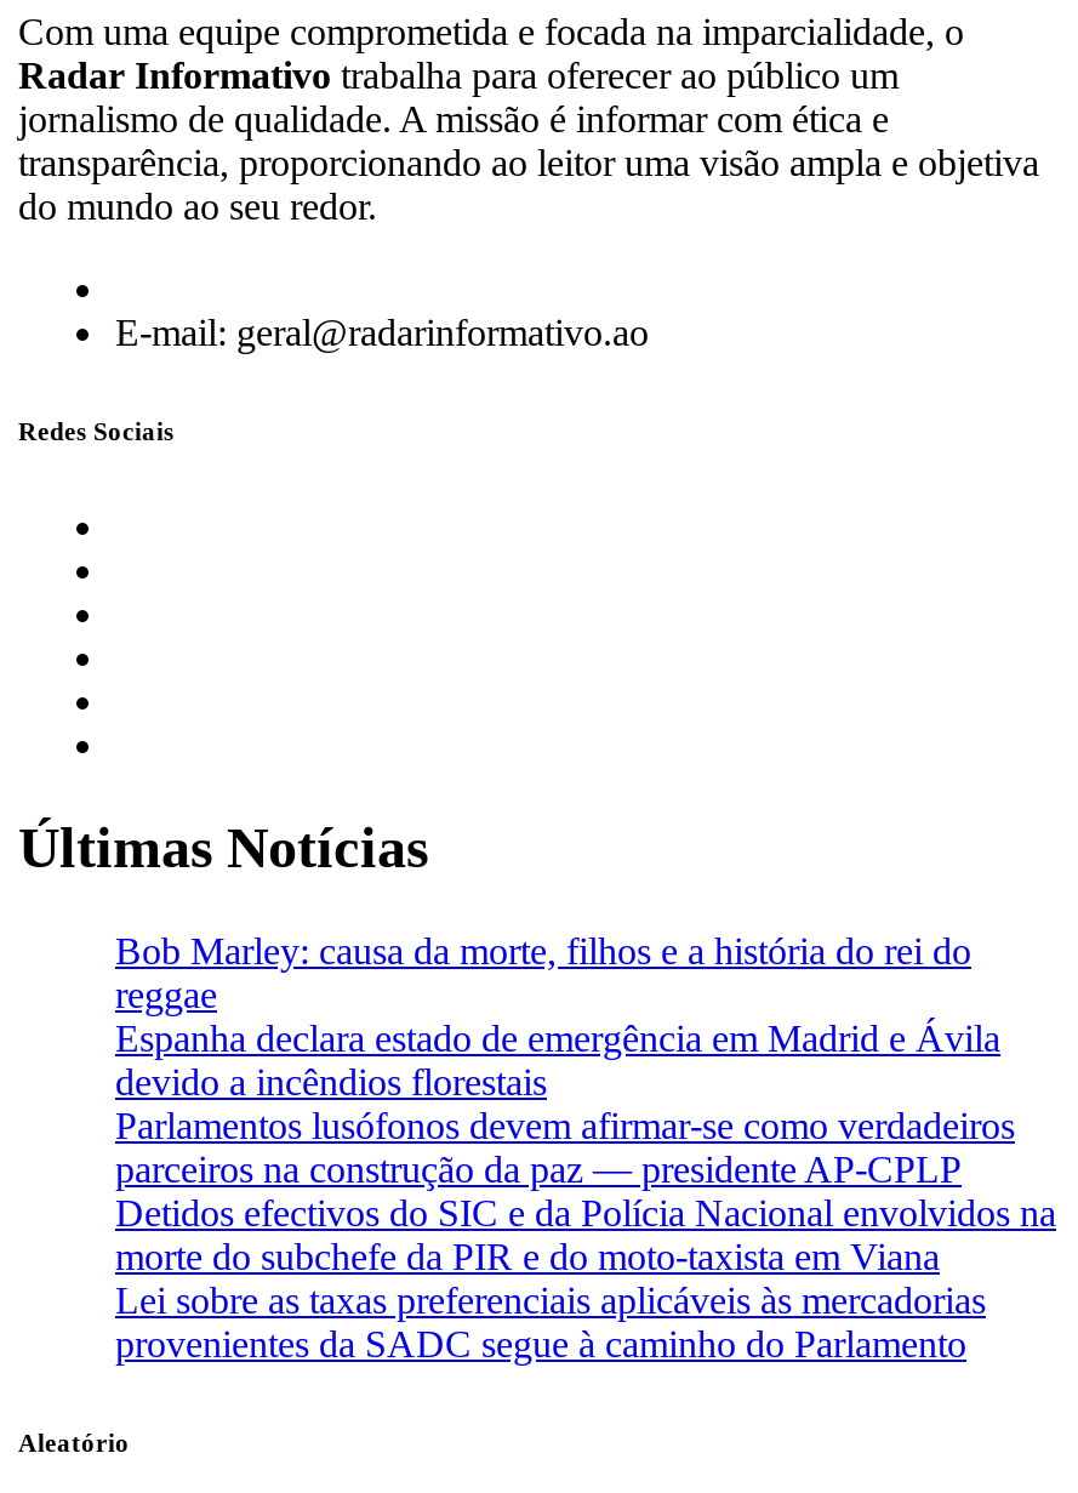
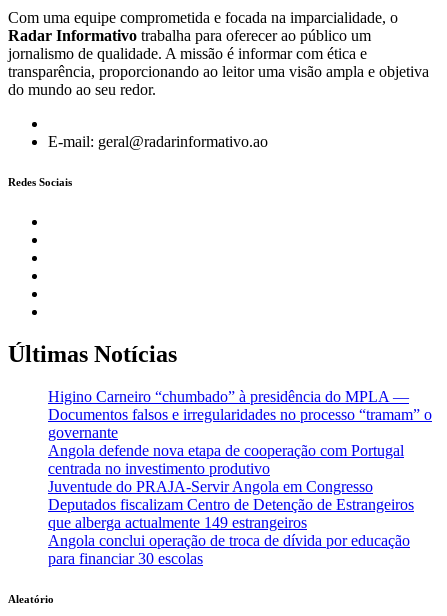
[115,930,1056,1364] Bob Marley: causa da morte, filhos e a história do rei do | reggae | Espanha declara estado de emergência em Madrid e Ávila | devido a incêndios florestais | Parlamentos lusófonos devem afirmar-se como verdadeiros | parceiros na construção da paz — presidente AP-CPLP | Detidos efectivos do SIC e da Polícia Nacional envolvidos na | morte do subchefe da PIR e do moto-taxista em Viana | Lei sobre as taxas preferenciais aplicáveis às mercadorias | provenientes da SADC segue à caminho do Parlamento -> [48,388,432,567] Higino Carneiro “chumbado” à presidência do MPLA — | Documentos falsos e irregularidades no processo “tramam” o | governante | Angola defende nova etapa de cooperação com Portugal | centrada no investimento produtivo | Juventude do PRAJA-Servir Angola em Congresso | Deputados fiscalizam Centro de Detenção de Estrangeiros | que alberga actualmente 149 estrangeiros | Angola conclui operação de troca de dívida por educação | para financiar 30 escolas

